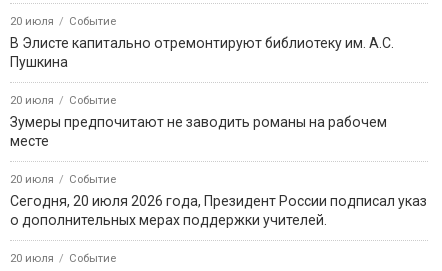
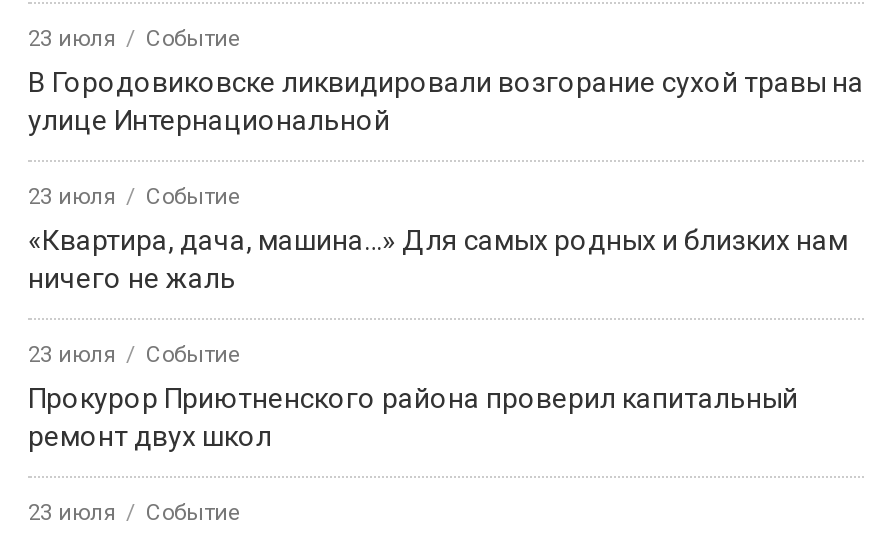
[10,15,116,28] 20 июля Событие -> [28,27,240,53] 23 июля Событие
[10,35,394,70] В Элисте капитально отремонтируют библиотеку им. А.С. | Пушкина -> [28,67,864,137] В Городовиковске ликвидировали возгорание сухой травы на | улице Интернациональной
[10,94,116,107] 20 июля Событие -> [28,185,240,211] 23 июля Событие
[10,114,387,149] Зумеры предпочитают не заводить романы на рабочем | месте -> [28,225,848,295] «Квартира, дача, машина…» Для самых родных и близких нам | ничего не жаль
[10,173,116,186] 20 июля Событие -> [28,343,240,369] 23 июля Событие
[10,193,427,228] Сегодня, 20 июля 2026 года, Президент России подписал указ | о дополнительных мерах поддержки учителей. -> [28,383,798,453] Прокурор Приютненского района проверил капитальный | ремонт двух школ
[10,252,116,265] 20 июля Событие -> [28,501,240,527] 23 июля Событие

